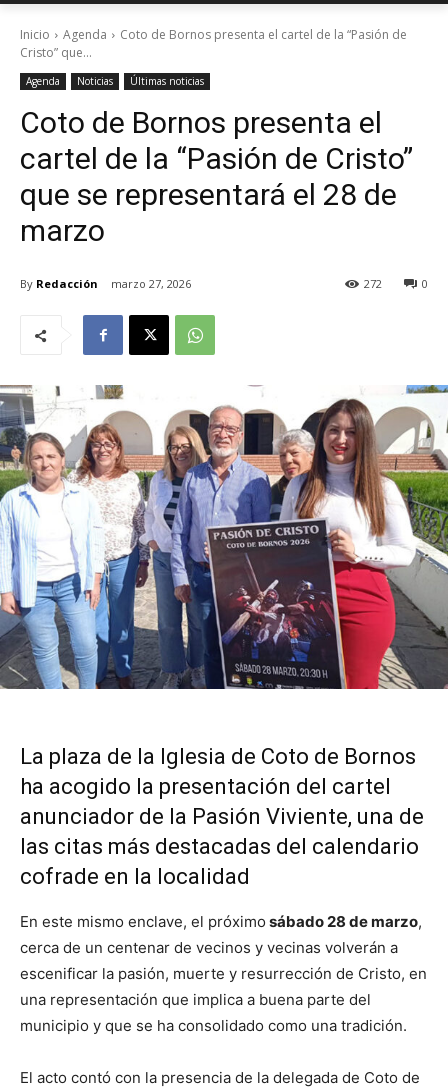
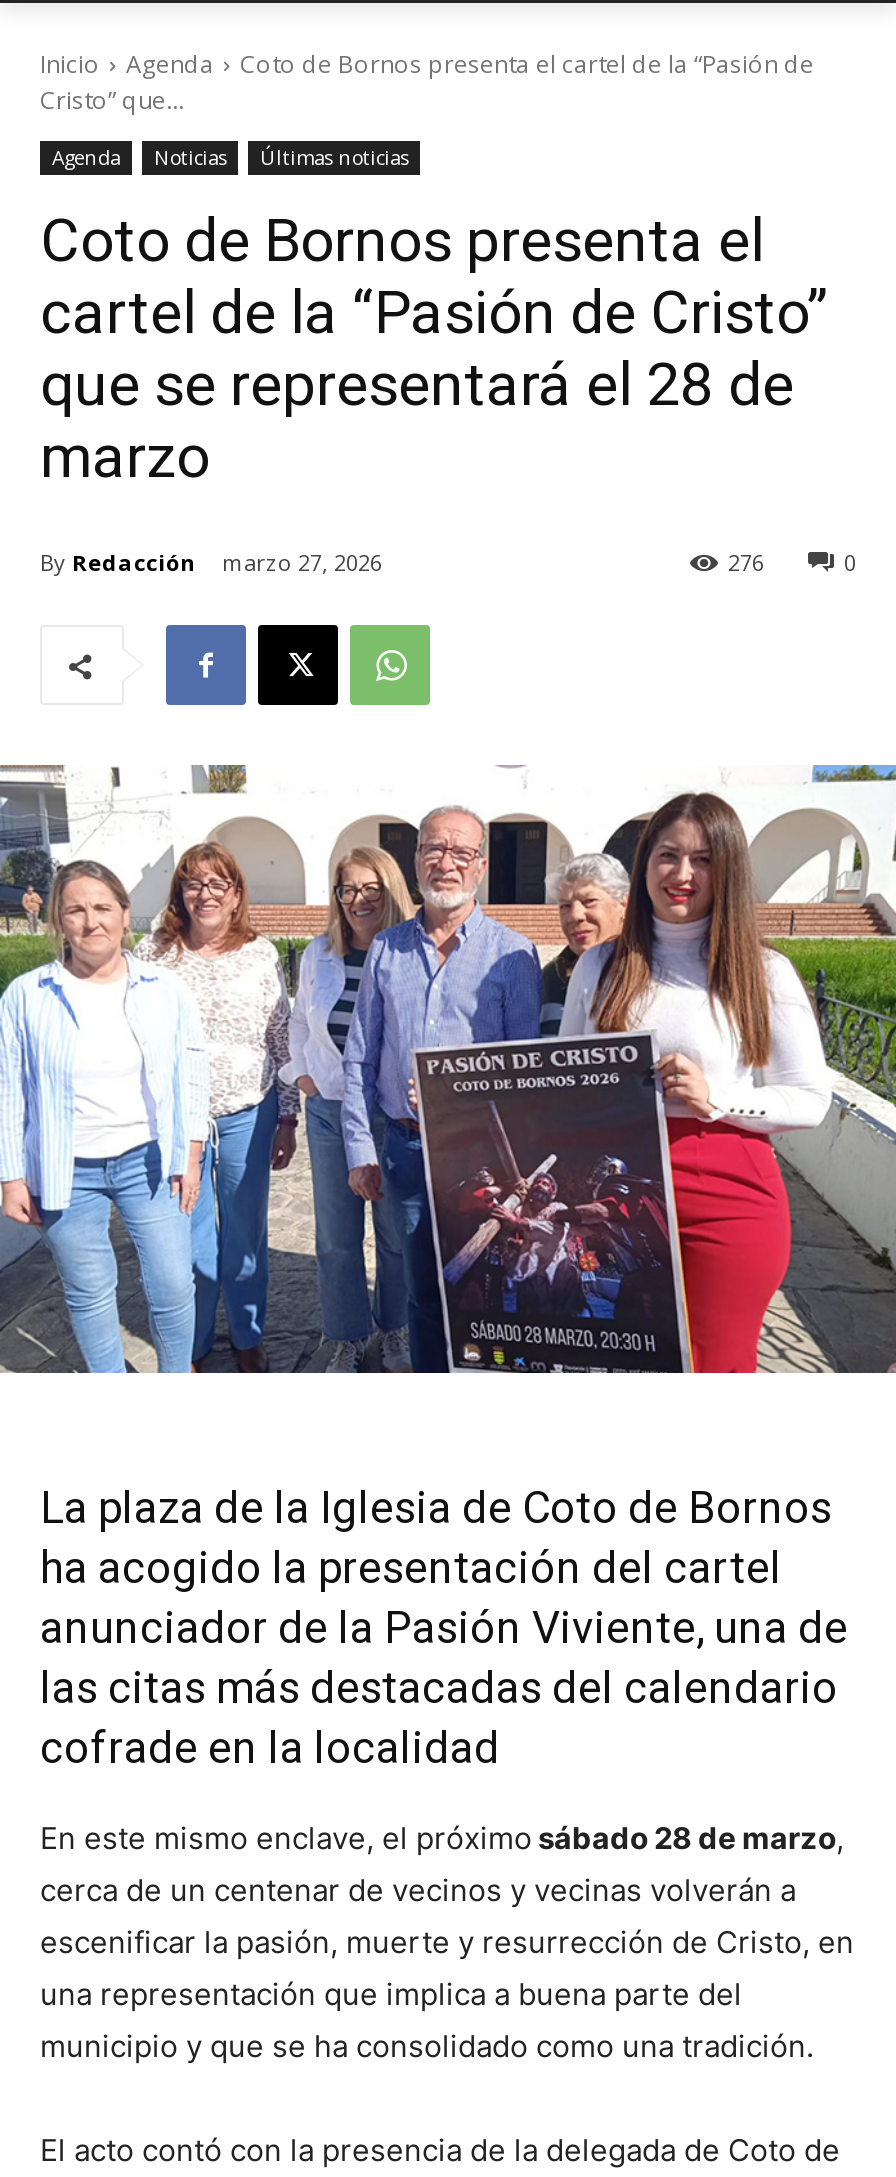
[364,276,382,291] 272 -> [728,547,764,577] 276

